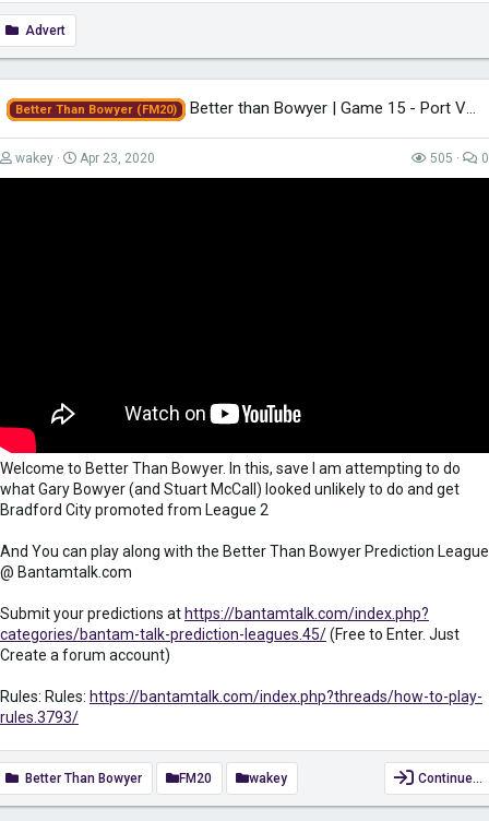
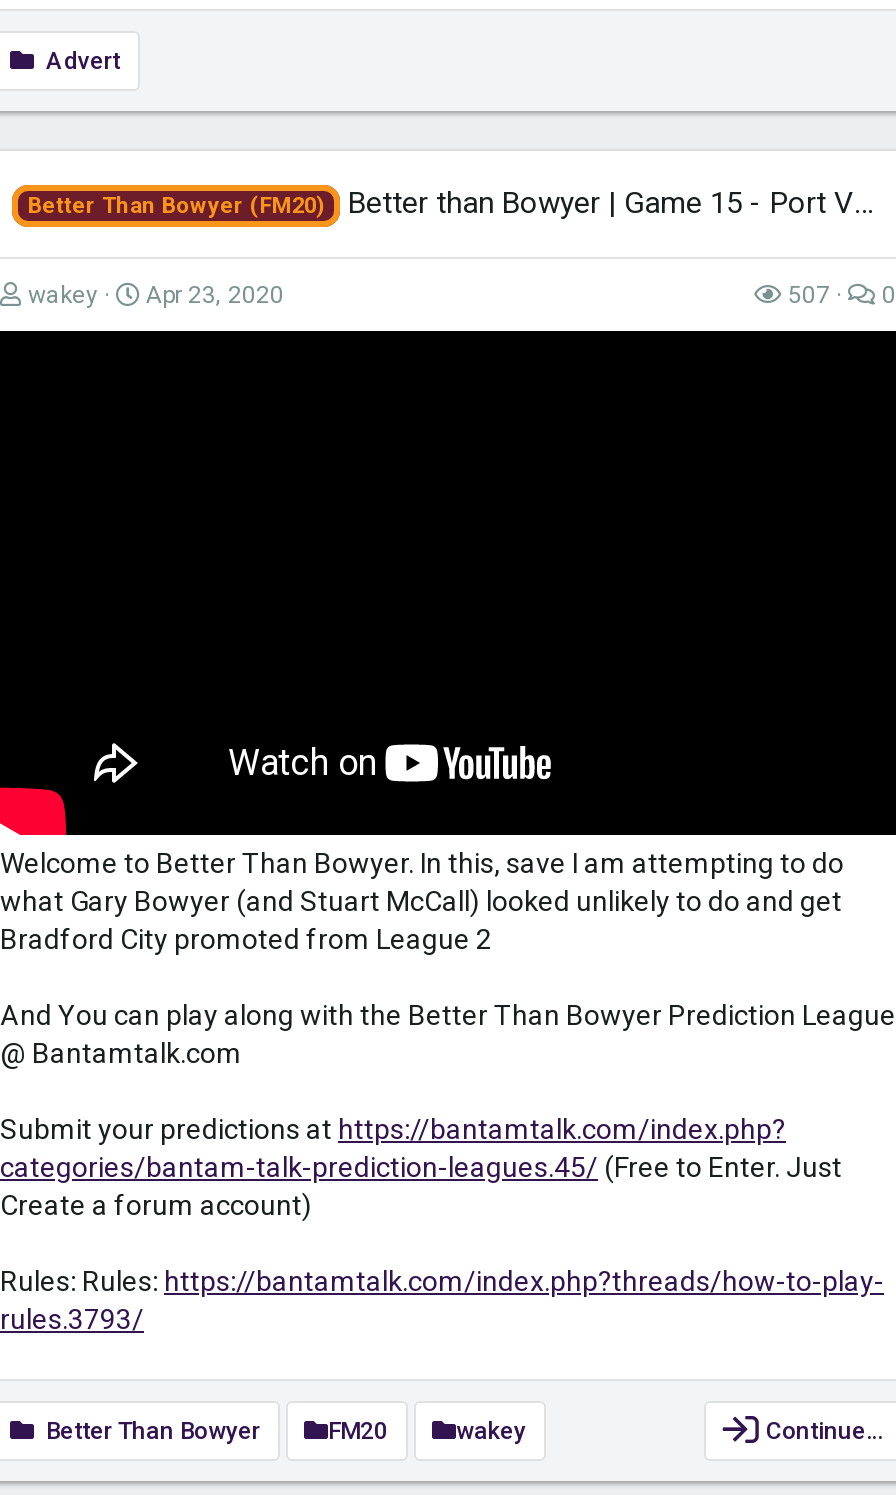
[427,151,489,166] 505 0 -> [782,281,896,309] 507 0

